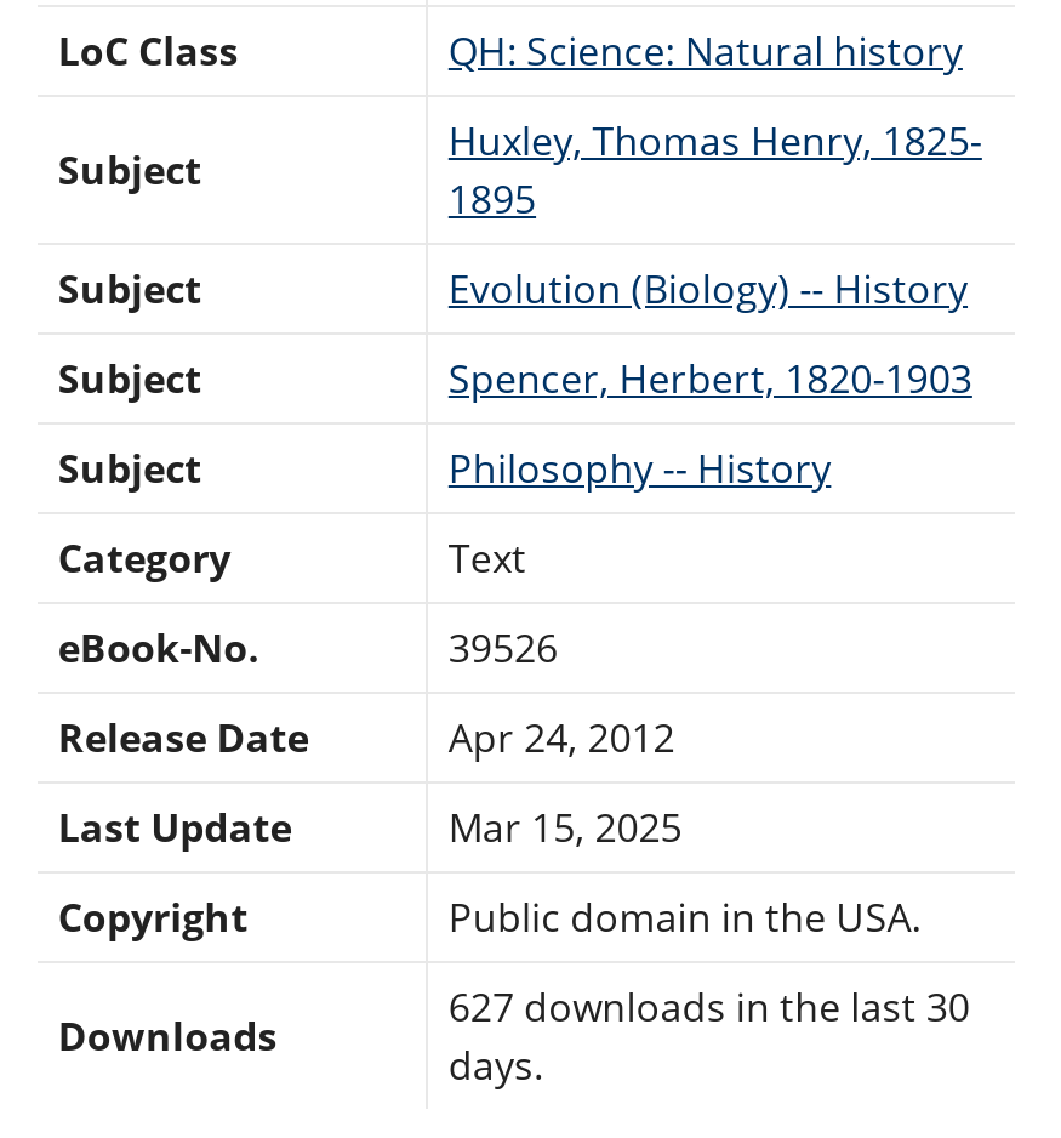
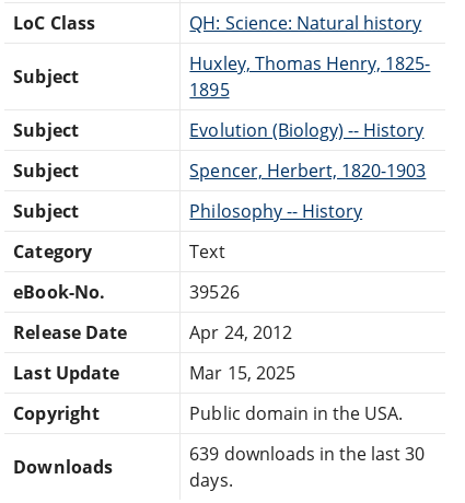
[448,979,970,1033] 627 downloads in the last 30 -> [190,441,425,465] 639 downloads in the last 30

